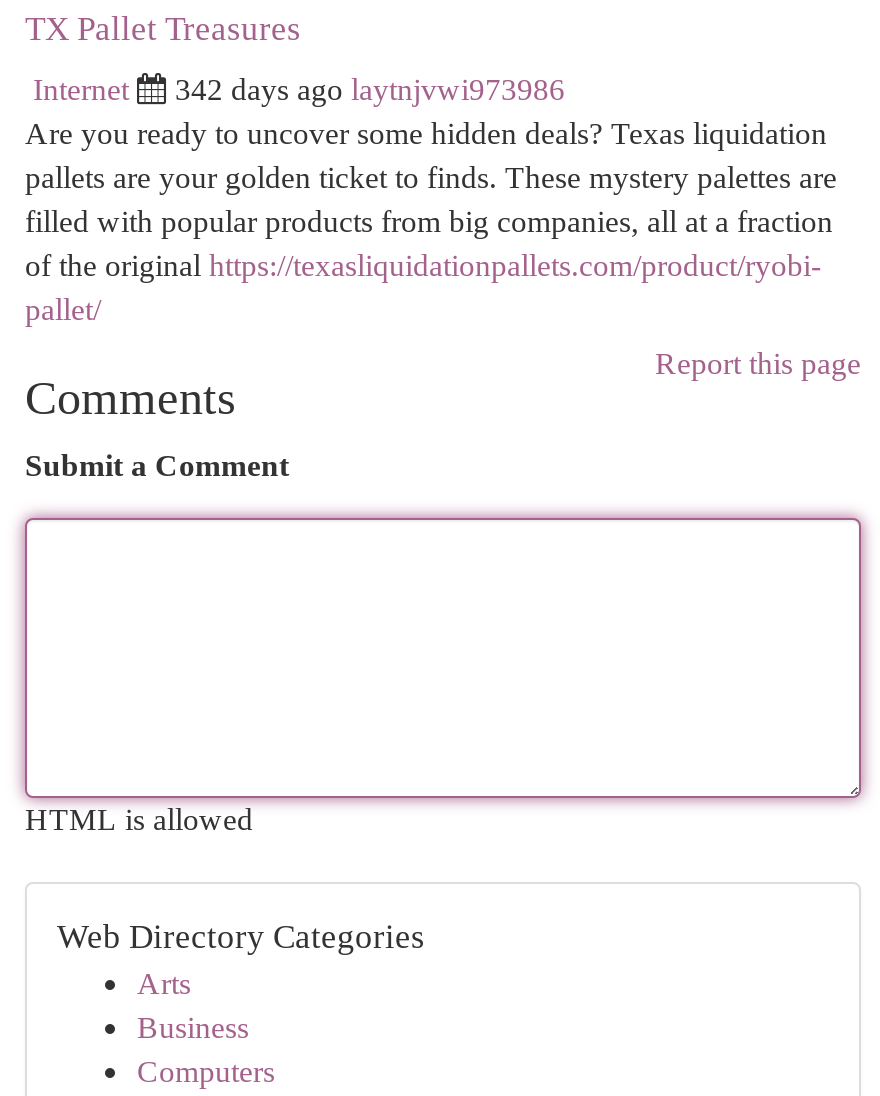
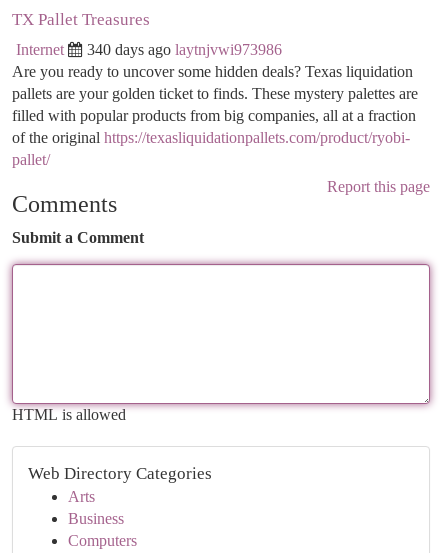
[175,72,565,106] 342 days ago laytnjvwi973986 -> [87,41,282,58] 340 days ago laytnjvwi973986

